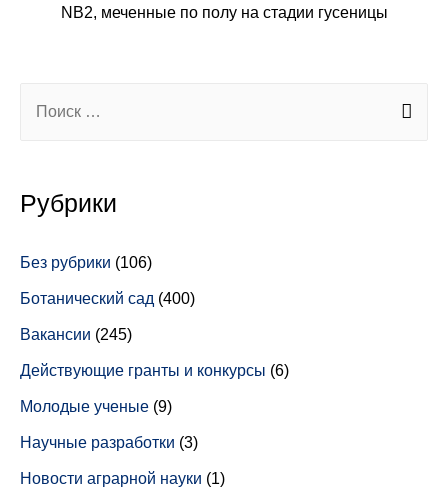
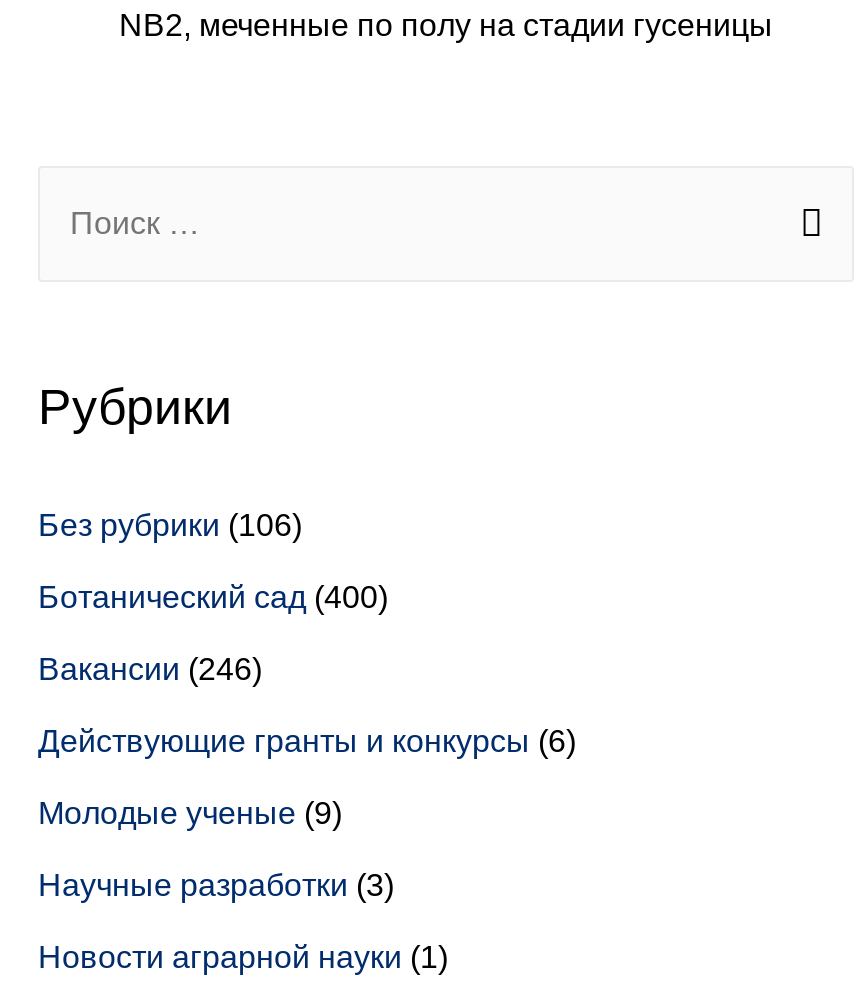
[20,326,132,343] Вакансии (245) -> [38,652,262,686] Вакансии (246)

